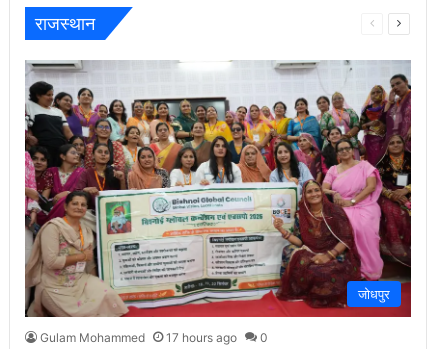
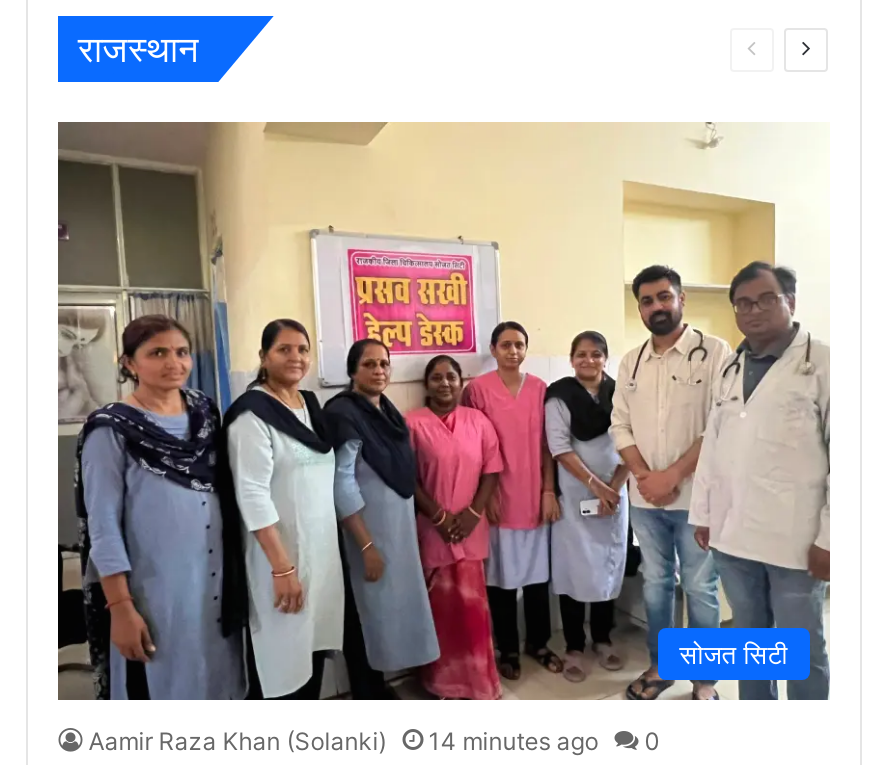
[24,60,412,318] [image] | जोधपुर -> [56,120,832,702] [image] | सोजत सिटी
[40,330,237,345] Gulam Mohammed | 17 hours ago -> [89,726,599,756] Aamir Raza Khan (Solanki) | 14 minutes ago

